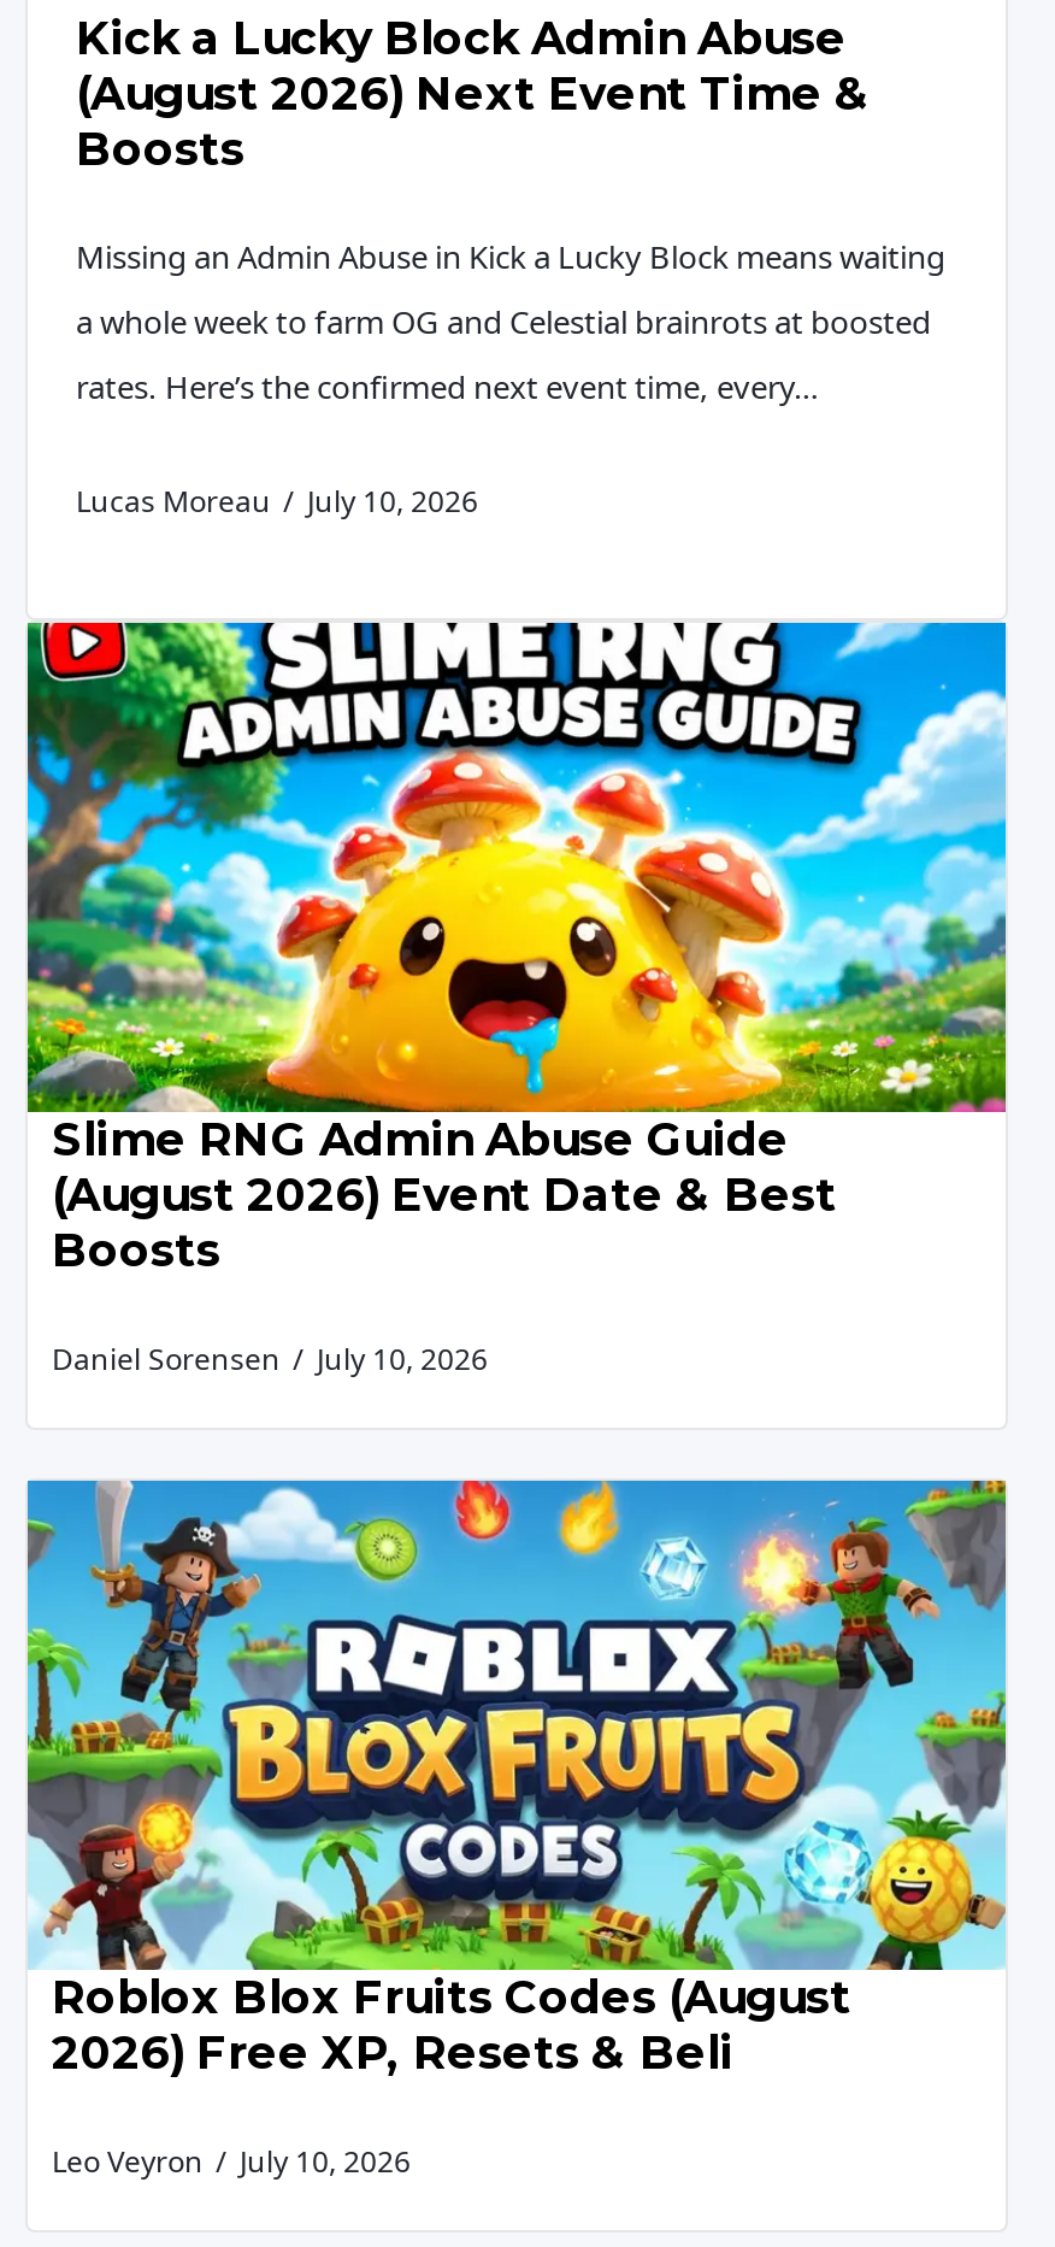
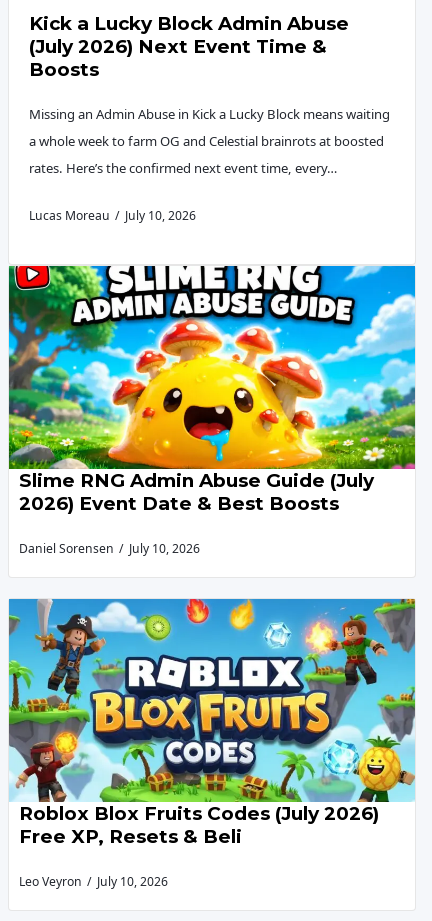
[76,66,871,121] (August 2026) Next Event Time & -> [29,35,327,58] (July 2026) Next Event Time &
[52,1112,837,1278] Slime RNG Admin Abuse Guide | (August 2026) Event Date & Best | Boosts -> [19,469,374,515] Slime RNG Admin Abuse Guide (July | 2026) Event Date & Best Boosts
[52,1970,851,2080] Roblox Blox Fruits Codes (August | 2026) Free XP, Resets & Beli -> [19,802,379,848] Roblox Blox Fruits Codes (July 2026) | Free XP, Resets & Beli

